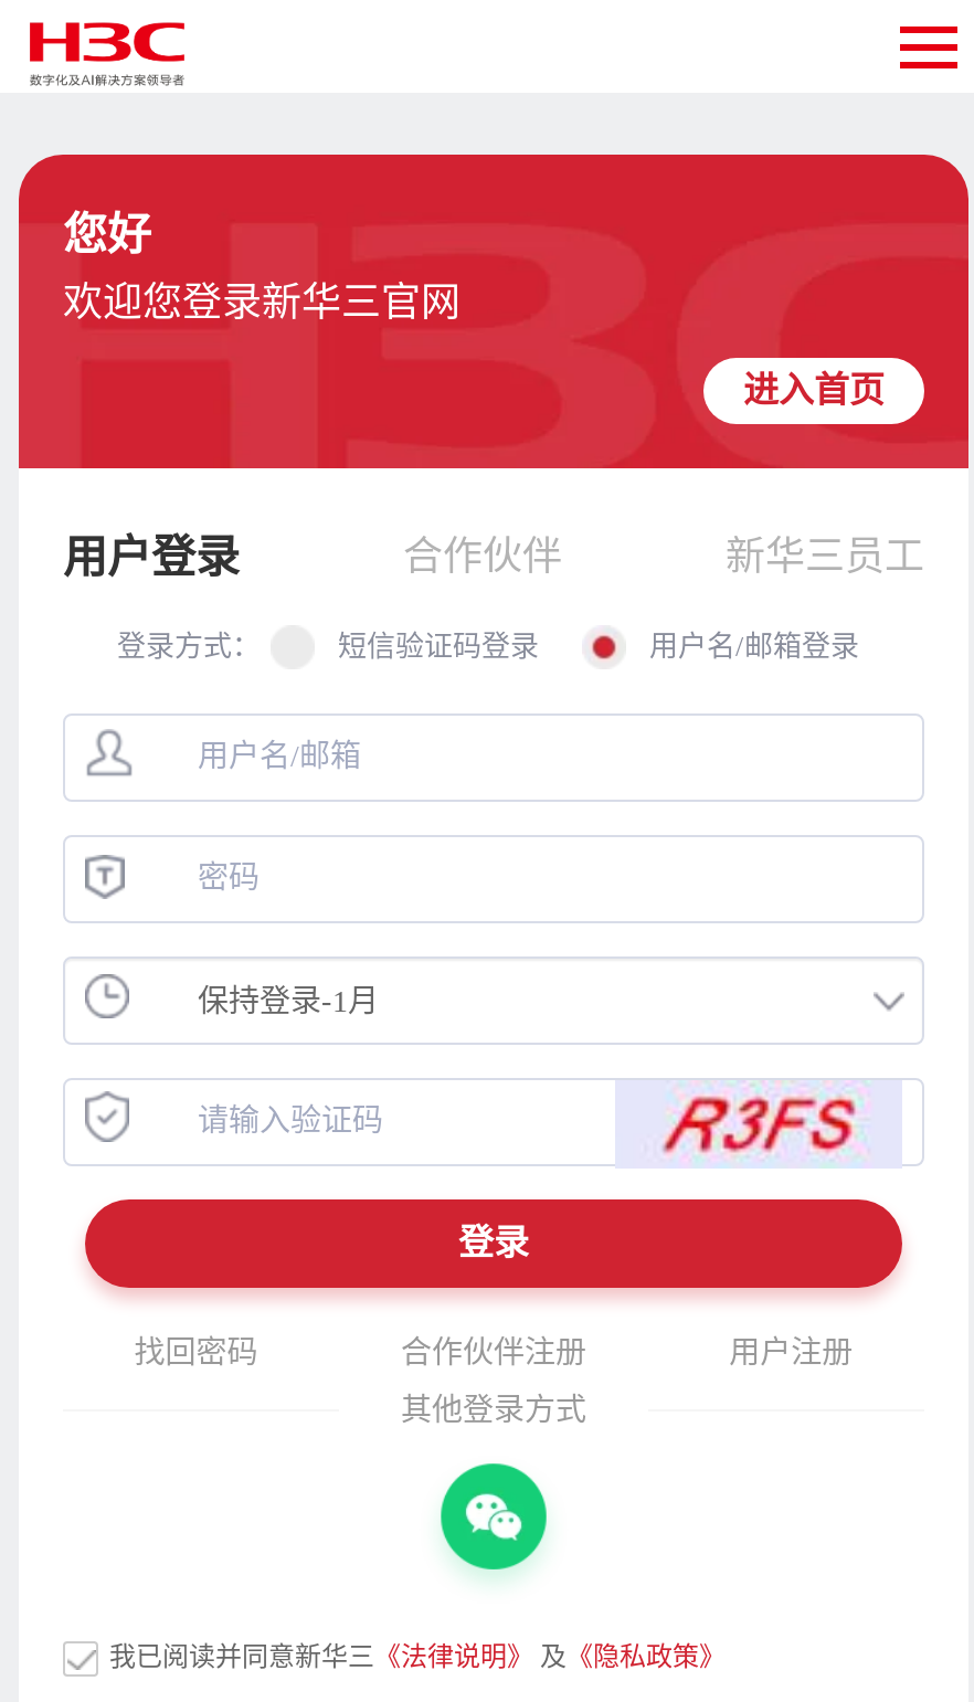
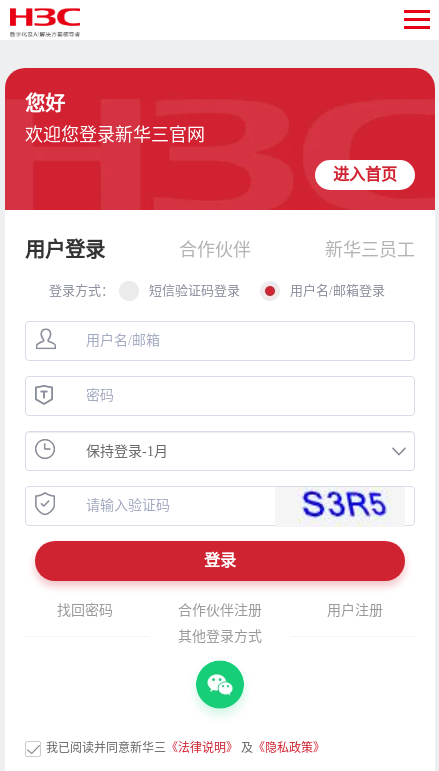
[661,1089,862,1166] [image] -> [297,490,387,526] [image]

